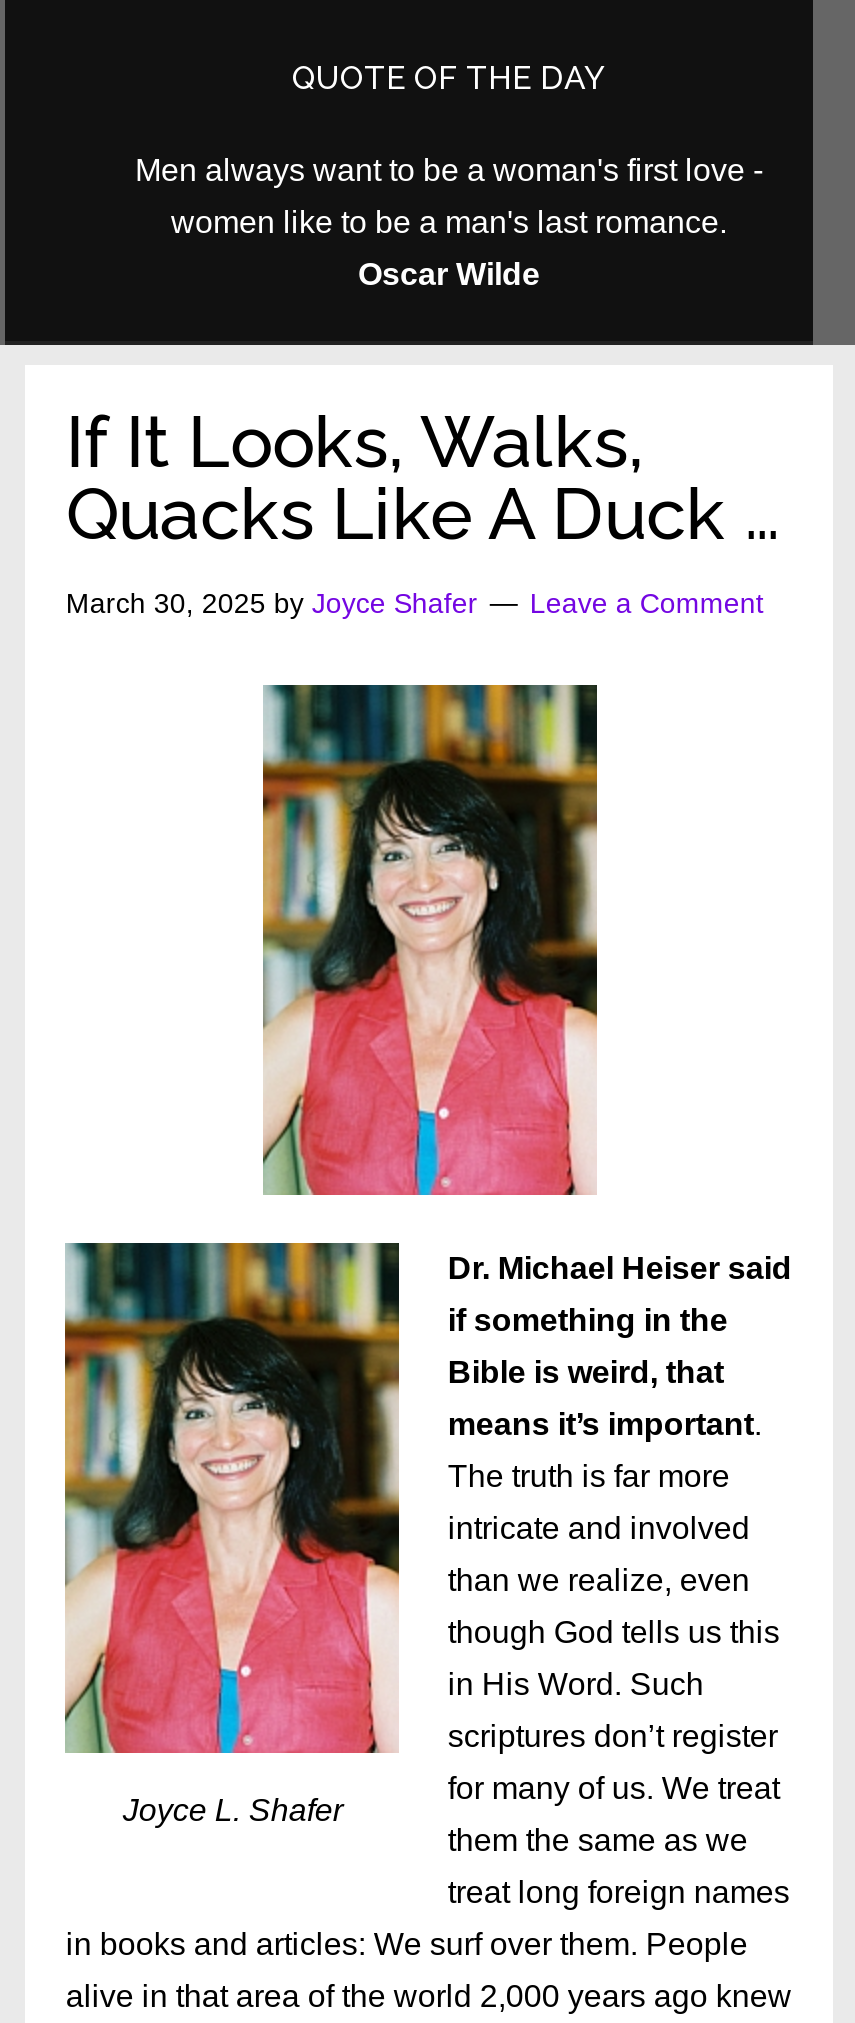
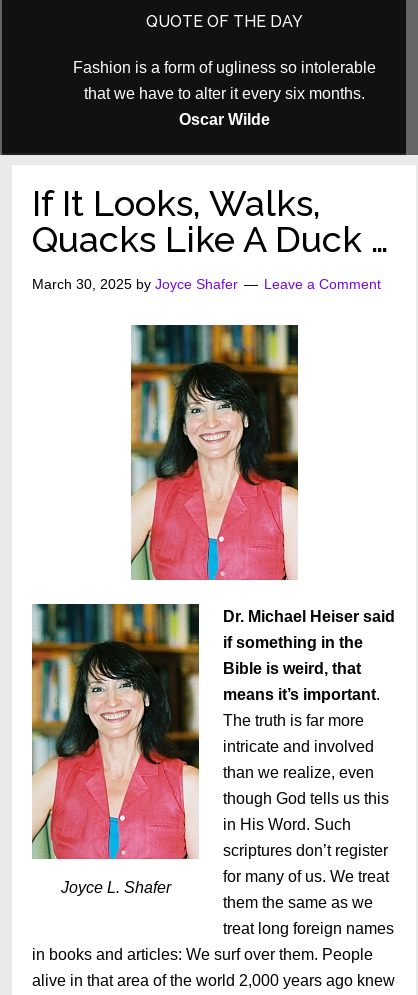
[135,153,763,187] Men always want to be a woman's first love - -> [72,59,375,76] Fashion is a form of ugliness so intolerable
[171,205,727,239] women like to be a man's last romance. -> [83,85,364,102] that we have to alter it every six months.

